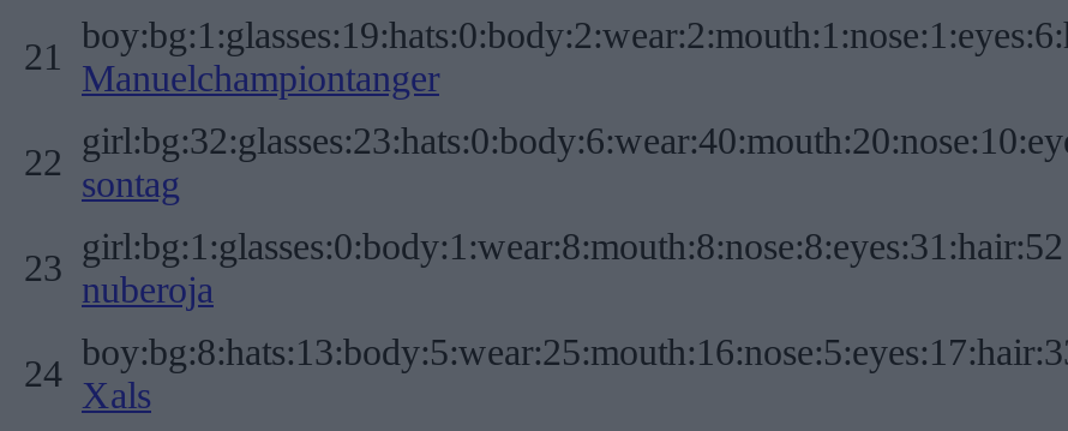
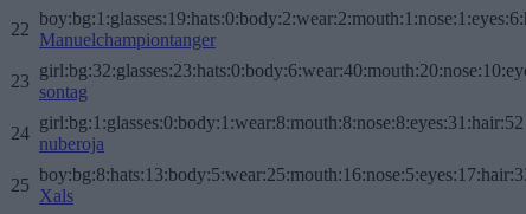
[24,36,62,77] 21 -> [11,19,30,39] 22
[24,142,62,183] 22 -> [11,71,30,91] 23
[24,248,62,289] 23 -> [11,123,30,143] 24
[24,353,62,394] 24 -> [11,175,30,195] 25

